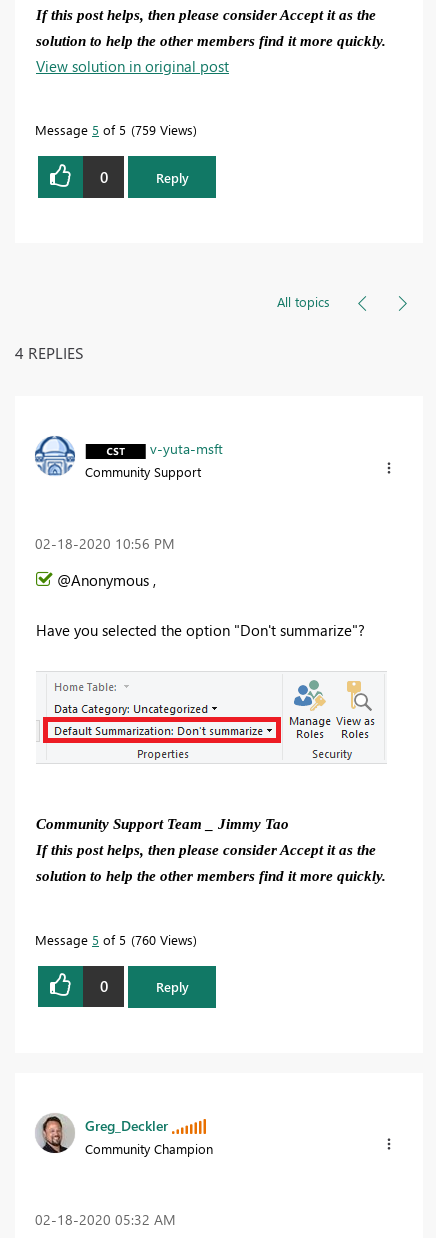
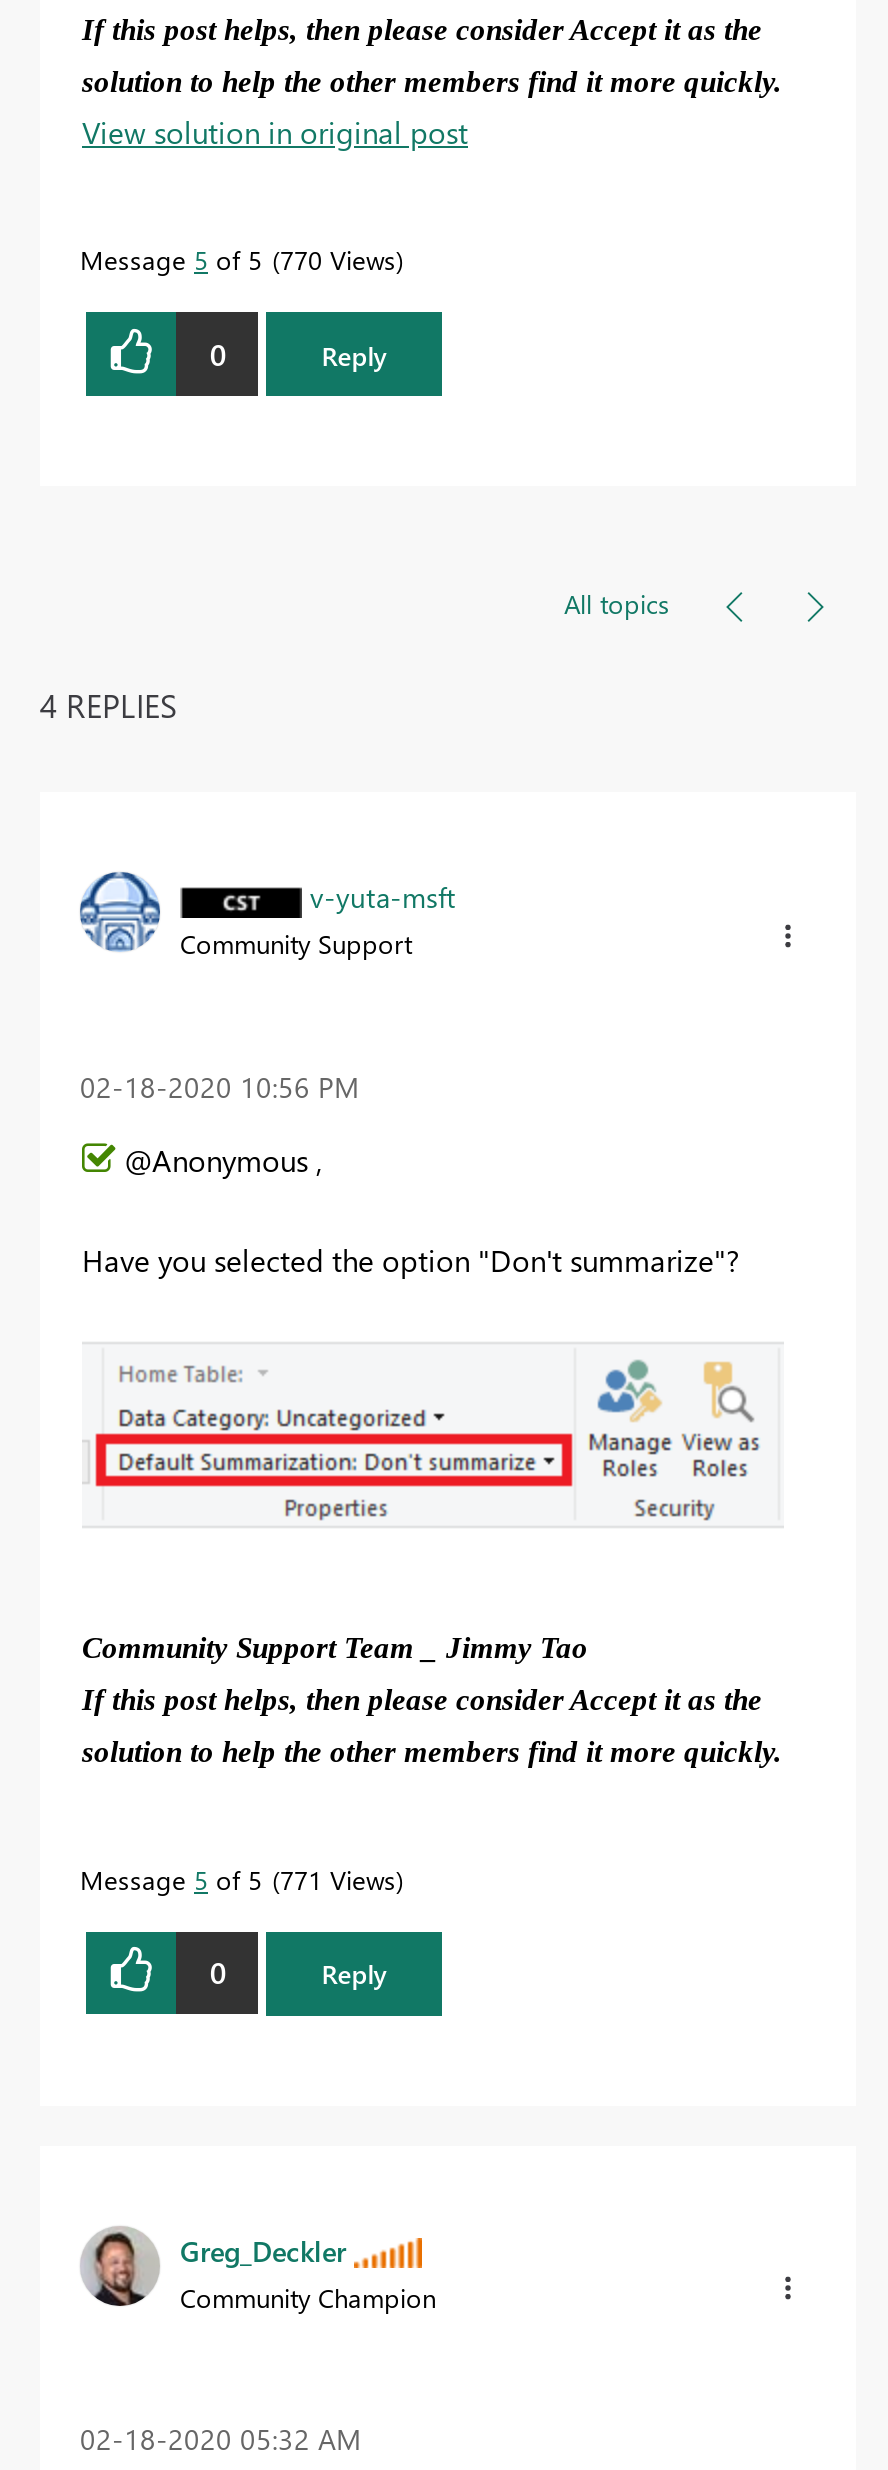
[35,121,193,138] Message 5 of 5 759 Views -> [80,242,396,276] Message 5 of 5 770 Views
[35,930,193,947] Message 5 of 5 760 Views -> [80,1861,396,1895] Message 5 of 5 771 Views

